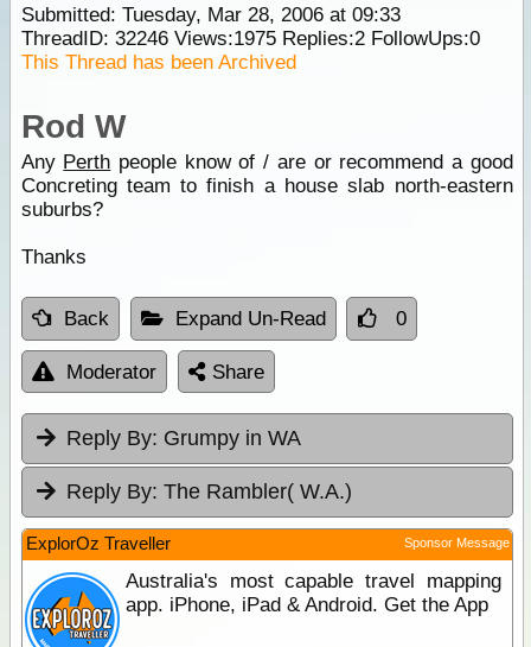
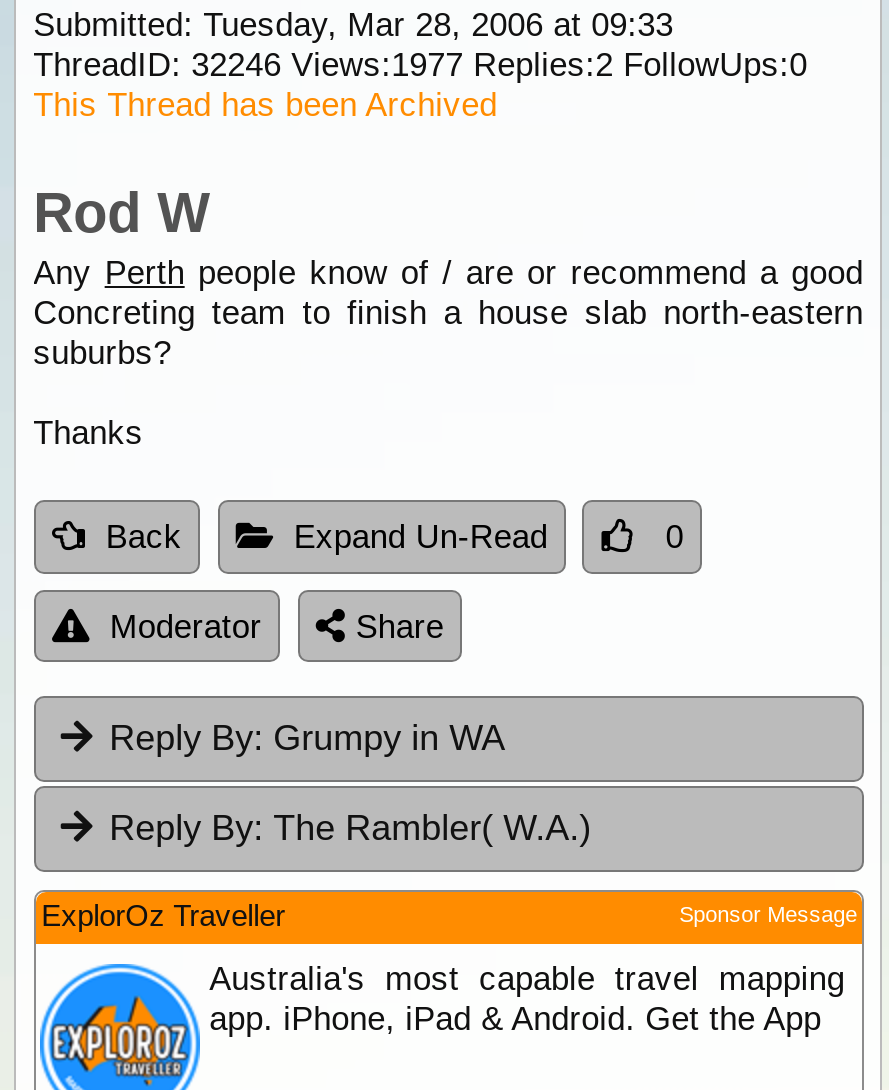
[21,27,480,50] ThreadID: 32246 Views:1975 Replies:2 FollowUps:0 -> [33,46,807,84] ThreadID: 32246 Views:1977 Replies:2 FollowUps:0

